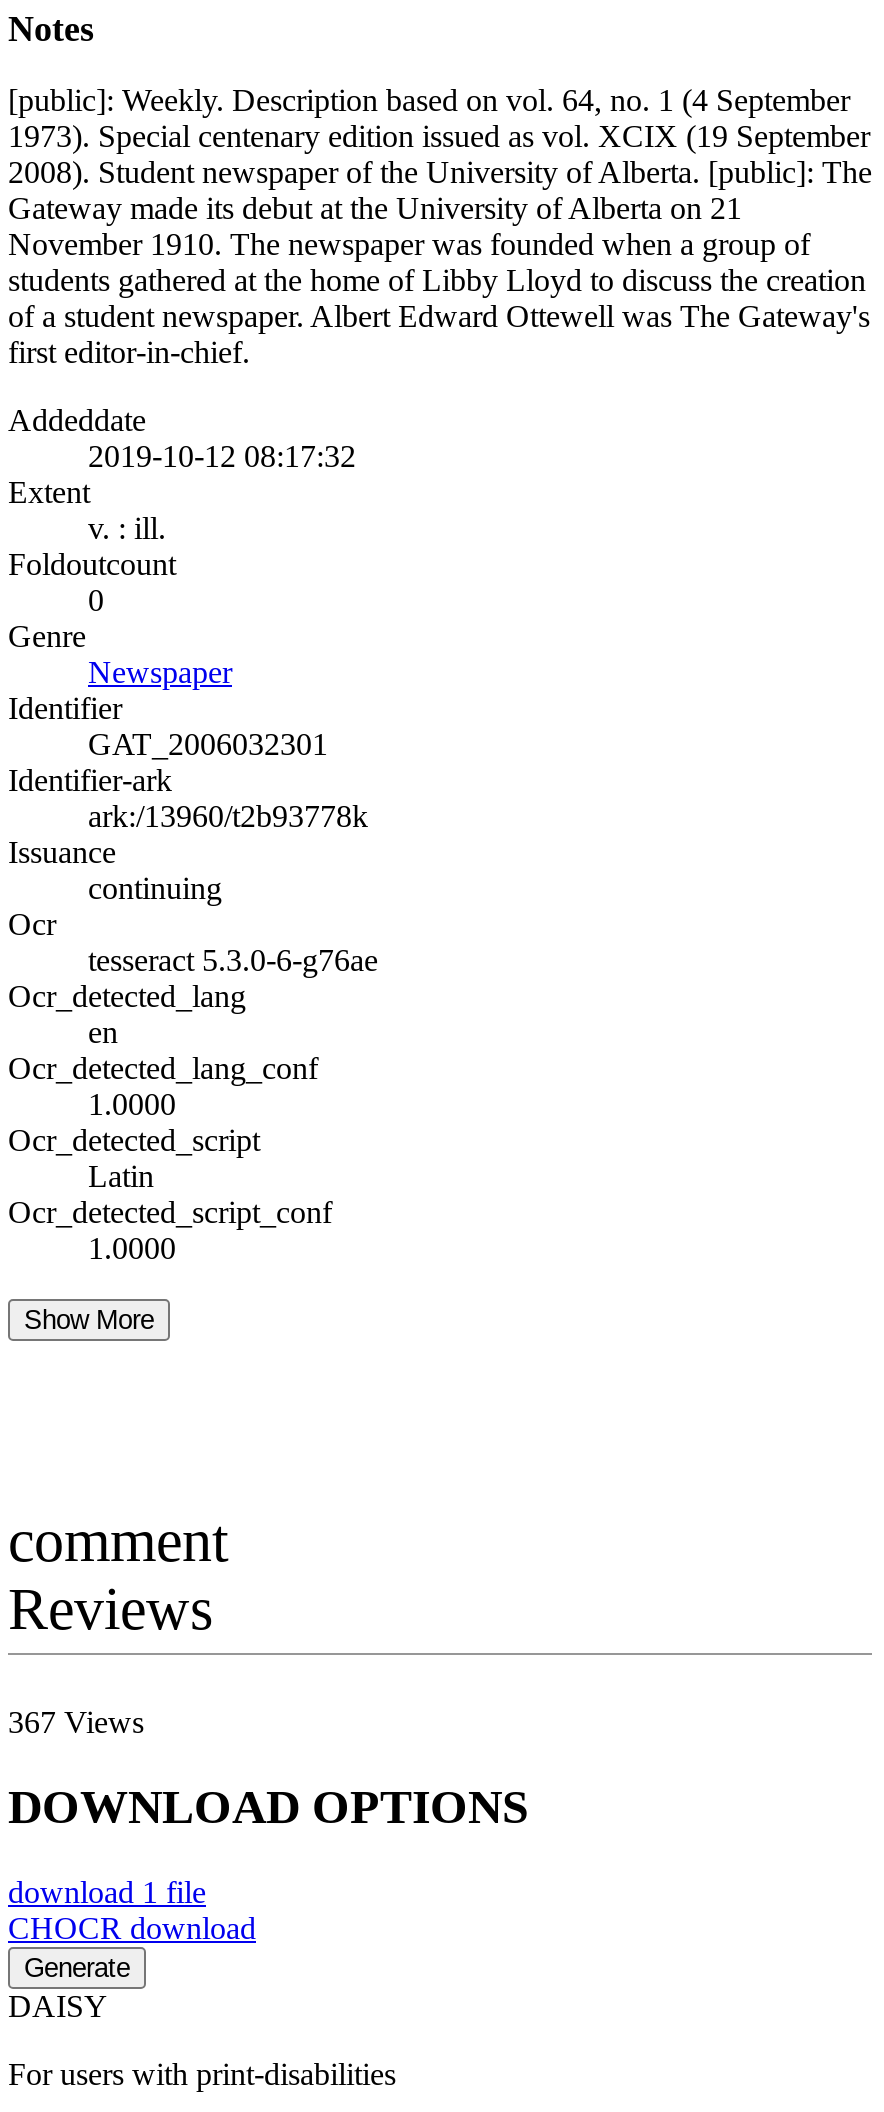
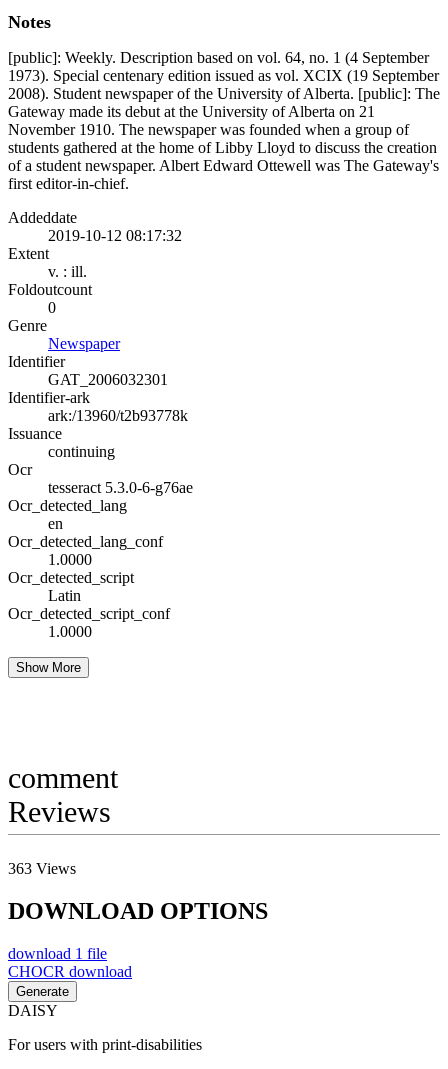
[8,1706,144,1740] 367 Views -> [8,860,76,877] 363 Views

